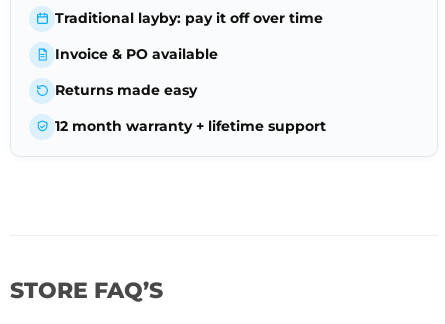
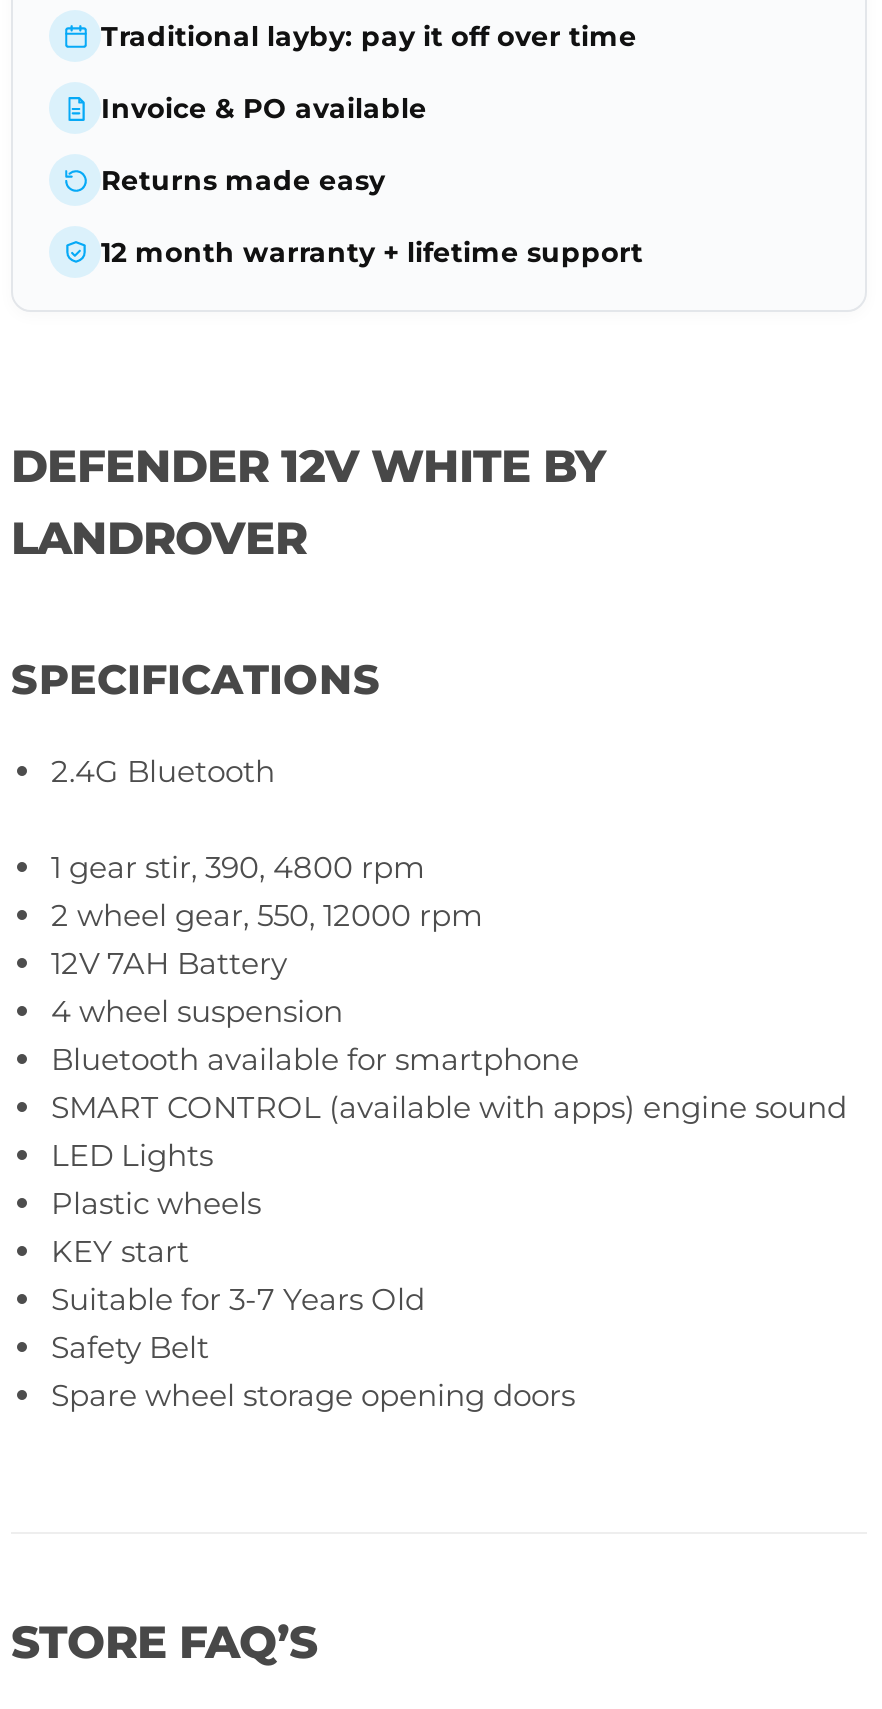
none -> [11,438,867,1414] DEFENDER 12V WHITE BY | LANDROVER | SPECIFICATIONS | 2.4G Bluetooth | 1 gear stir, 390, 4800 rpm | 2 wheel gear, 550, 12000 rpm | 12V 7AH Battery | 4 wheel suspension | Bluetooth available for smartphone | SMART CONTROL (available with apps) engine sound | LED Lights | Plastic wheels | KEY start | Suitable for 3-7 Years Old | Safety Belt | Spare wheel storage opening doors

